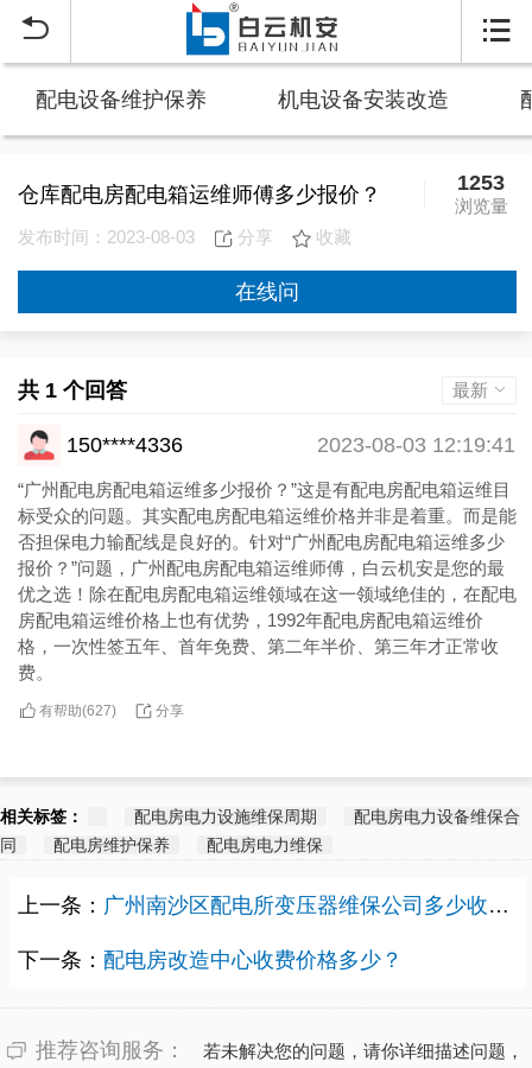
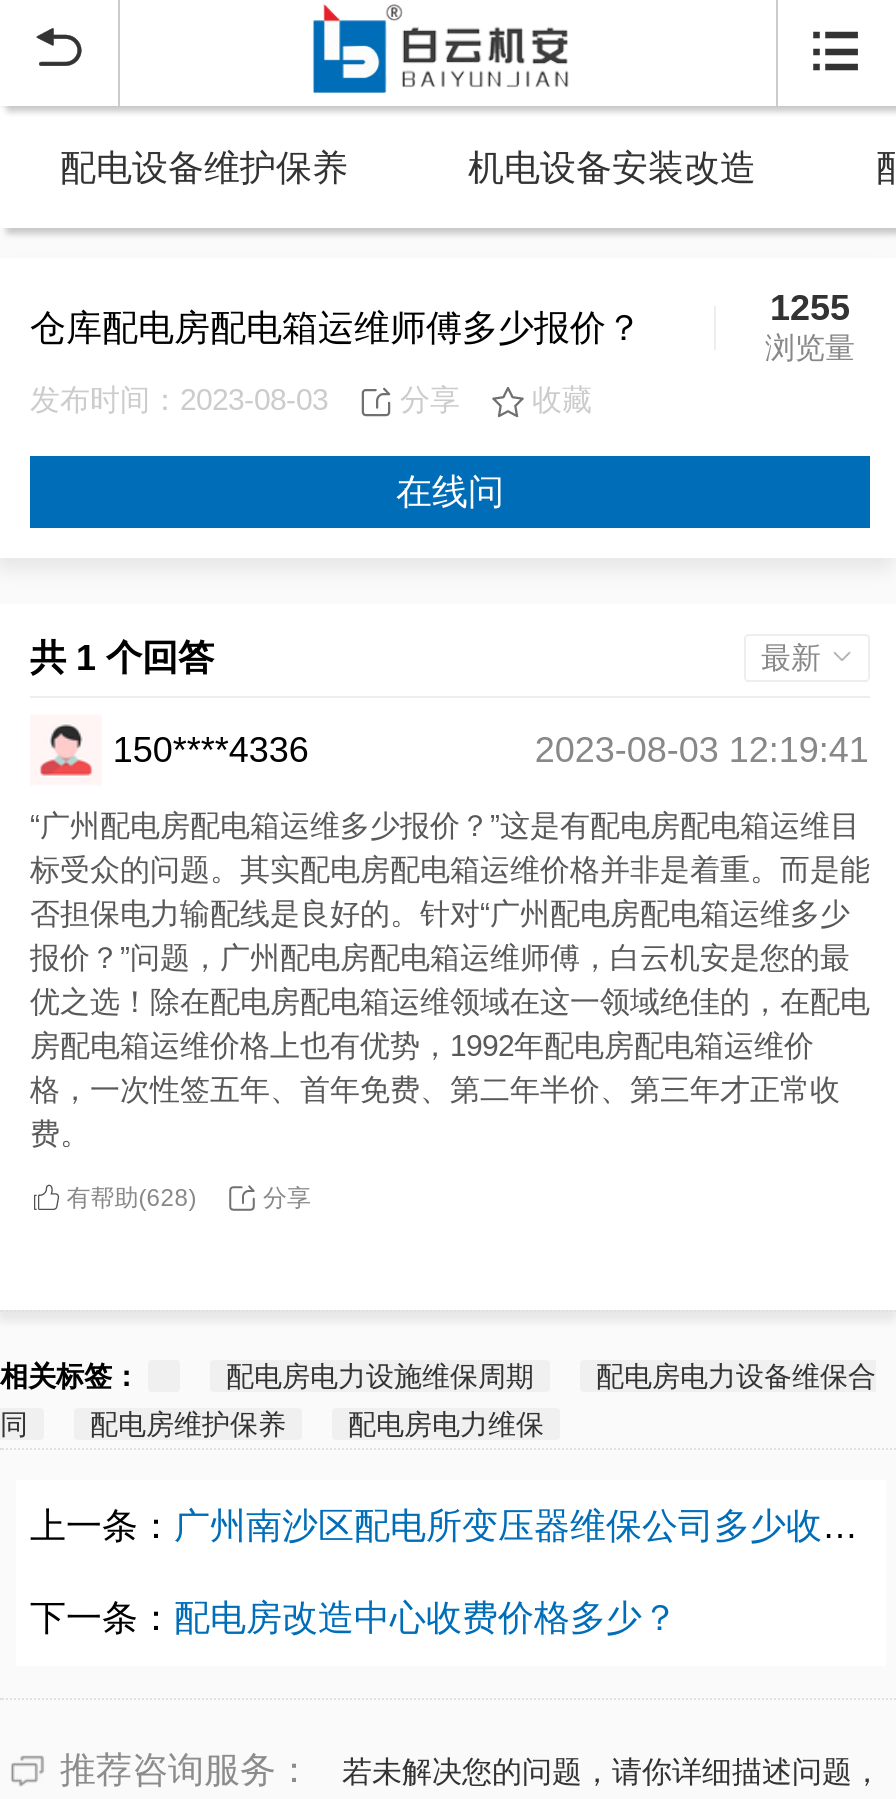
[457,171,505,195] 1253 -> [770,288,850,328] 1255
[39,702,117,719] 有帮助(627) -> [66,1183,196,1212] 有帮助(628)

